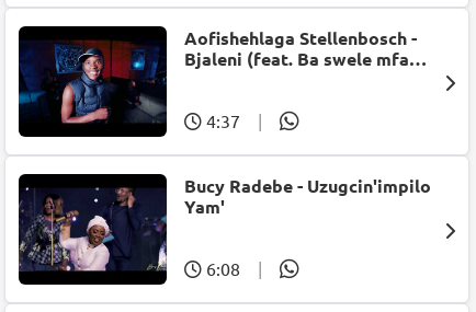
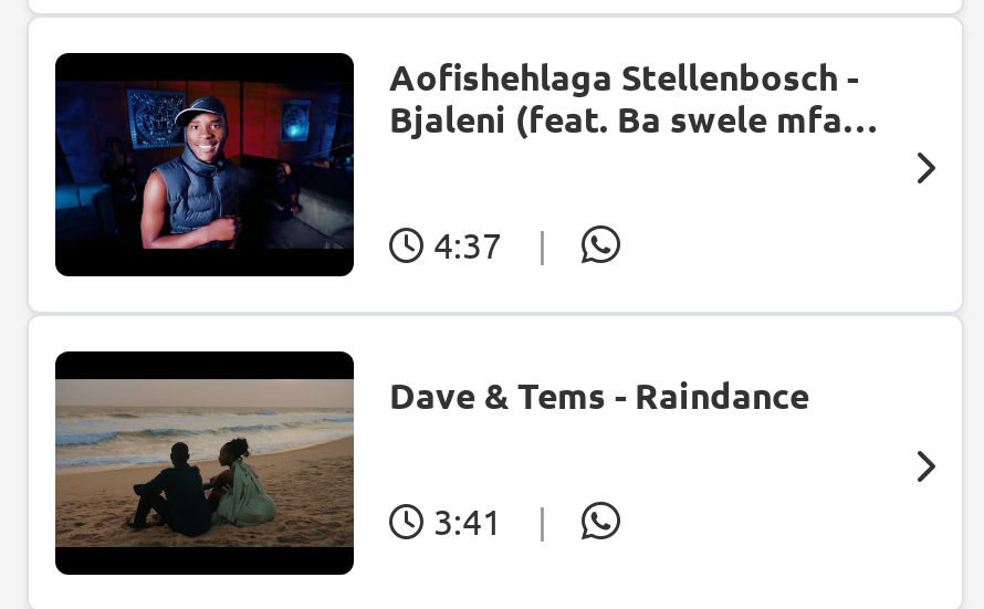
[18,174,431,296] [image] | Bucy Radebe - Uzugcin'impilo | Yam' -> [53,372,809,579] [image] | Dave & Tems - Raindance
[206,257,240,279] 6:08 -> [433,498,502,542] 3:41

